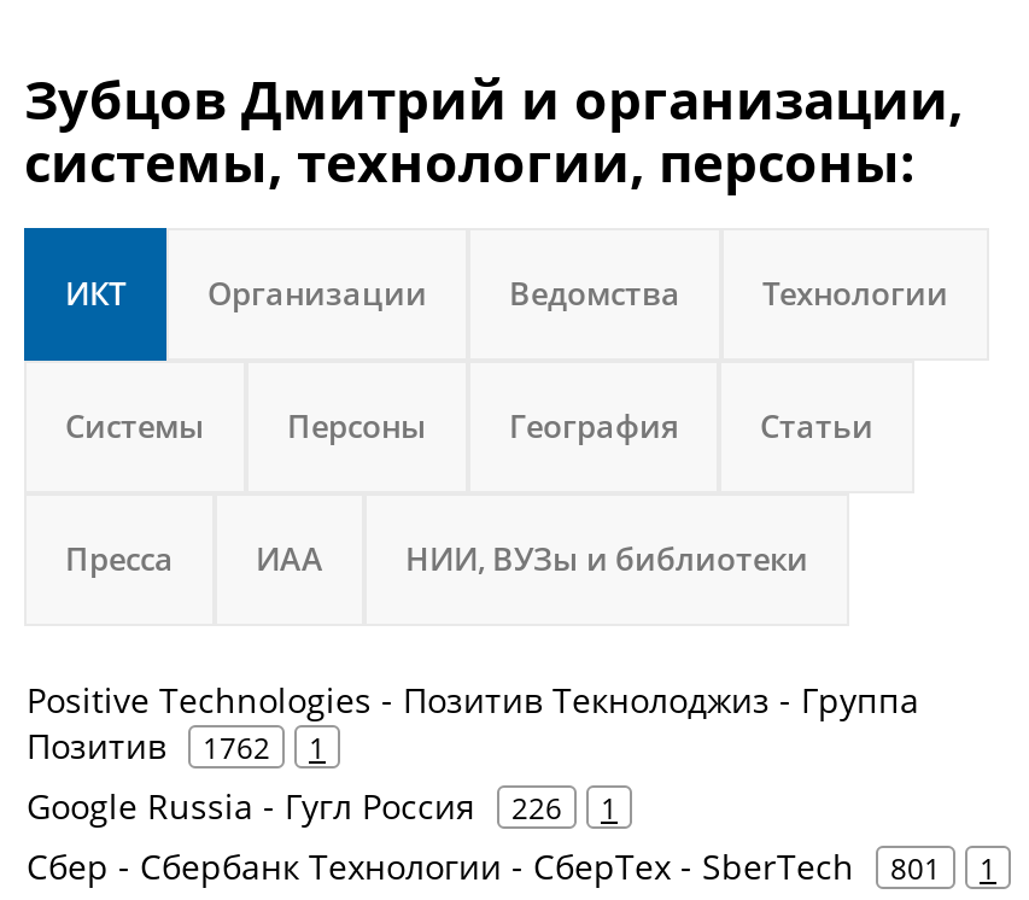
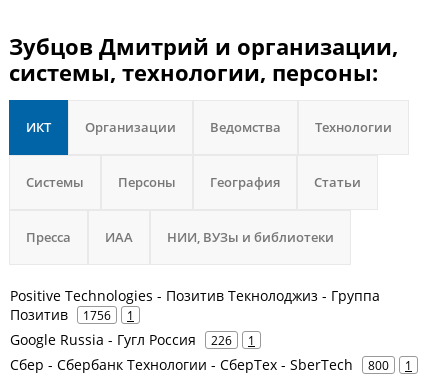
[27,723,326,768] Позитив 1762 1 -> [10,305,134,324] Позитив 1756 1
[27,843,996,889] Сбер - Сбербанк Технологии - СберТех - SberTech 801 1 -> [10,355,412,374] Сбер - Сбербанк Технологии - СберТех - SberTech 800 1

